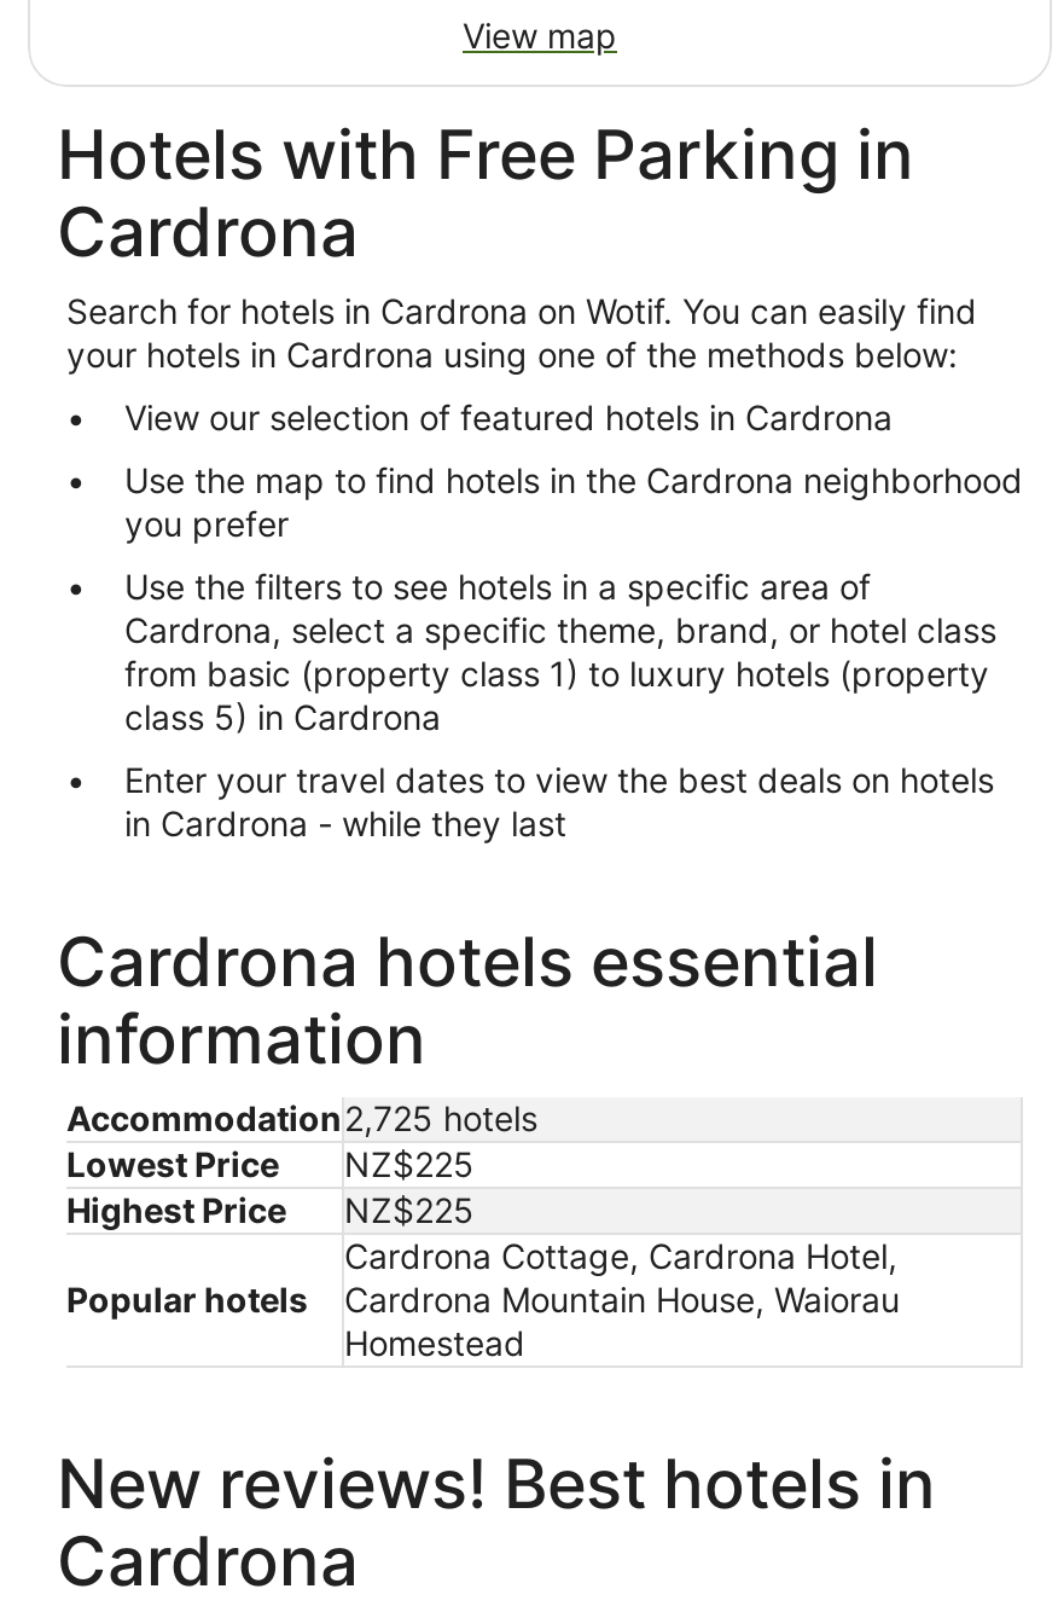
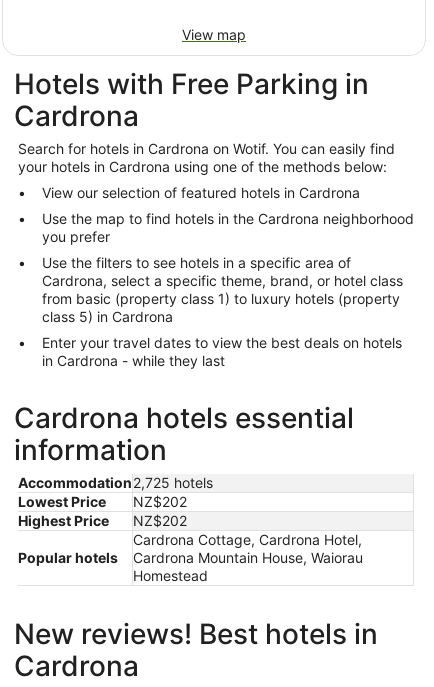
[66,1143,475,1184] Lowest Price NZ$225 -> [18,493,187,510] Lowest Price NZ$202
[66,1189,475,1230] Highest Price NZ$225 -> [18,512,187,529] Highest Price NZ$202

